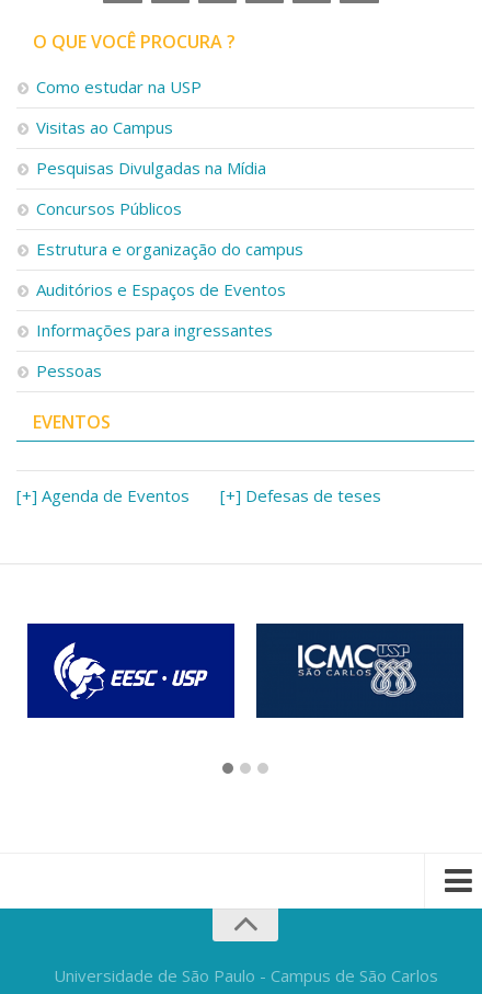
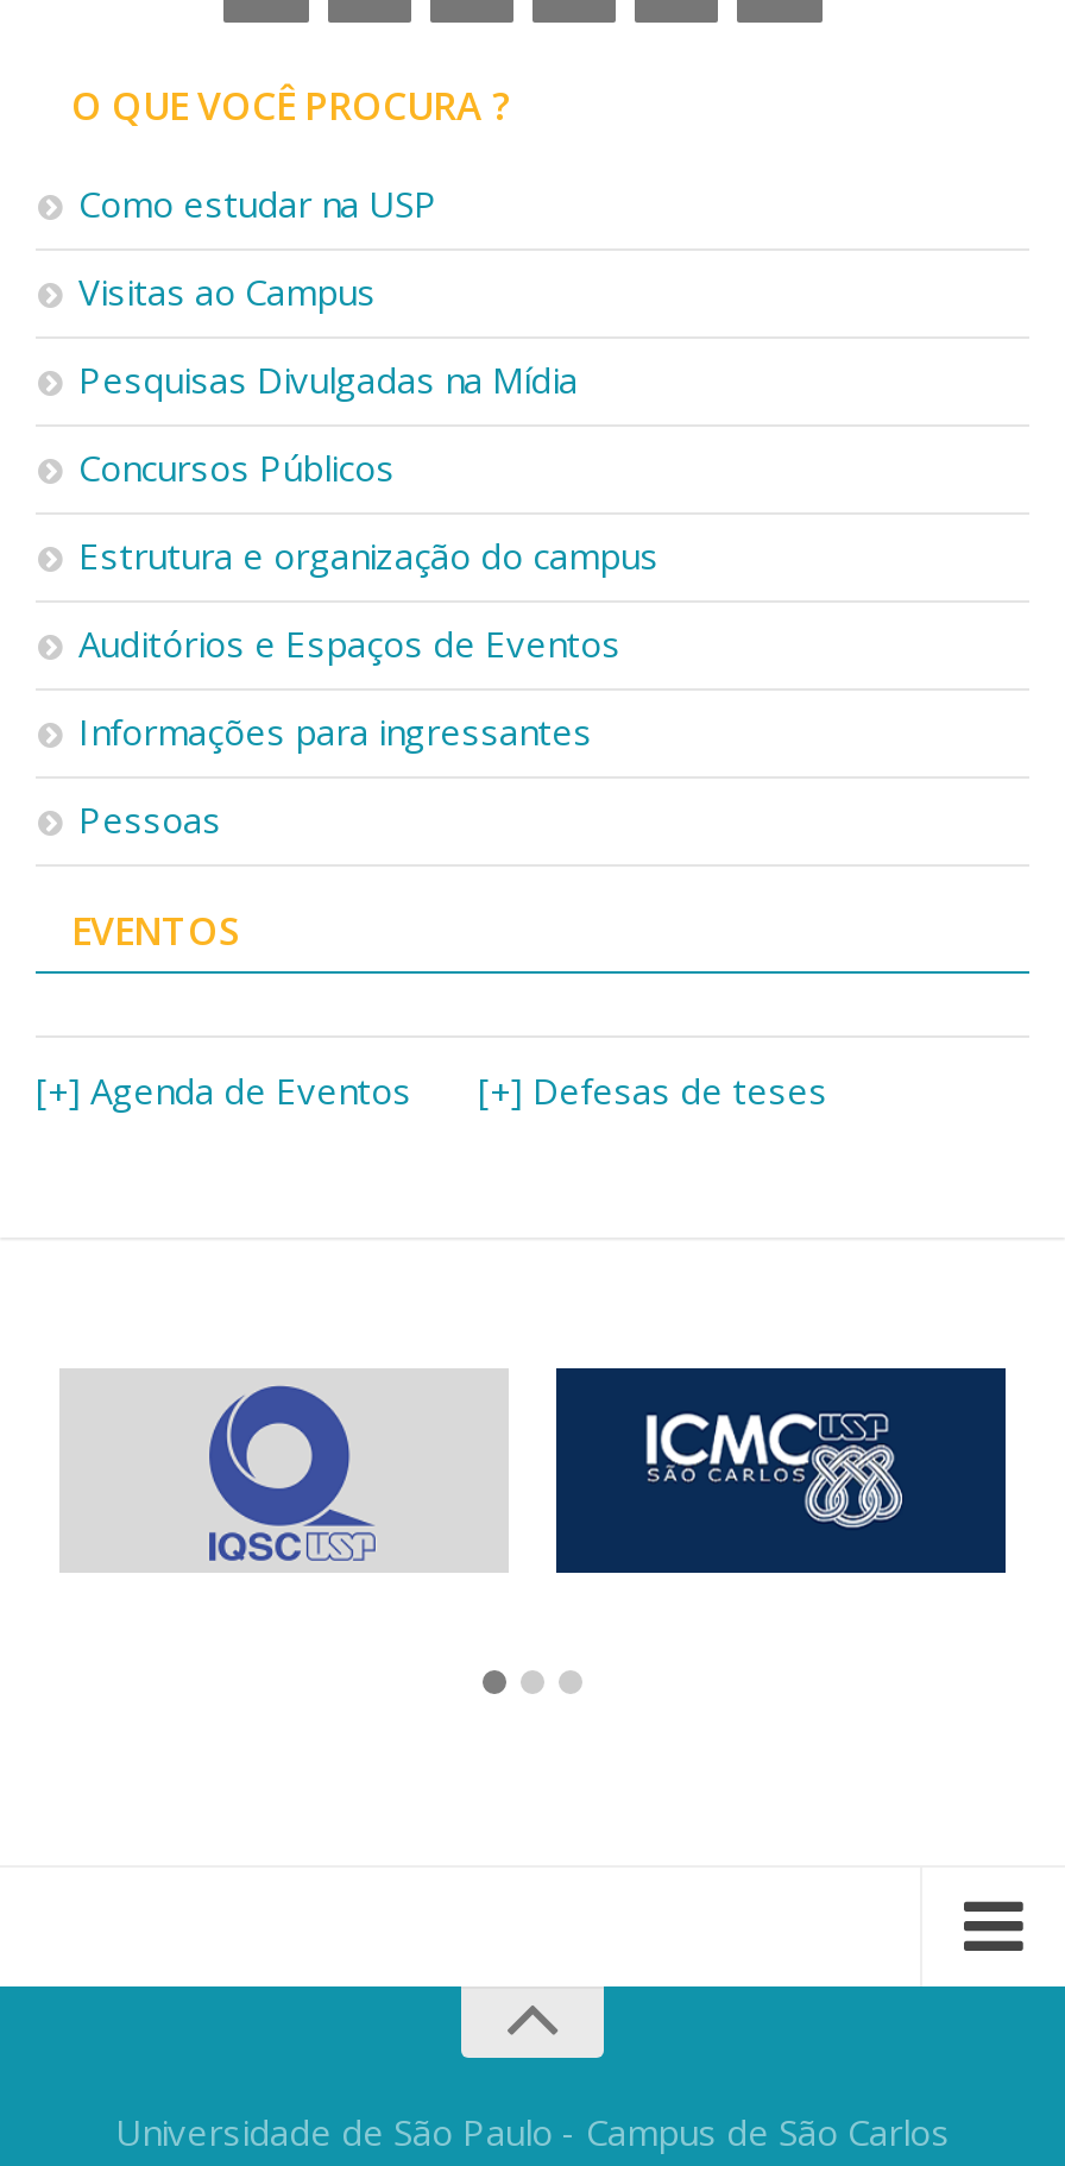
[26,622,236,719] [image] -> [59,1368,509,1573] [image]

